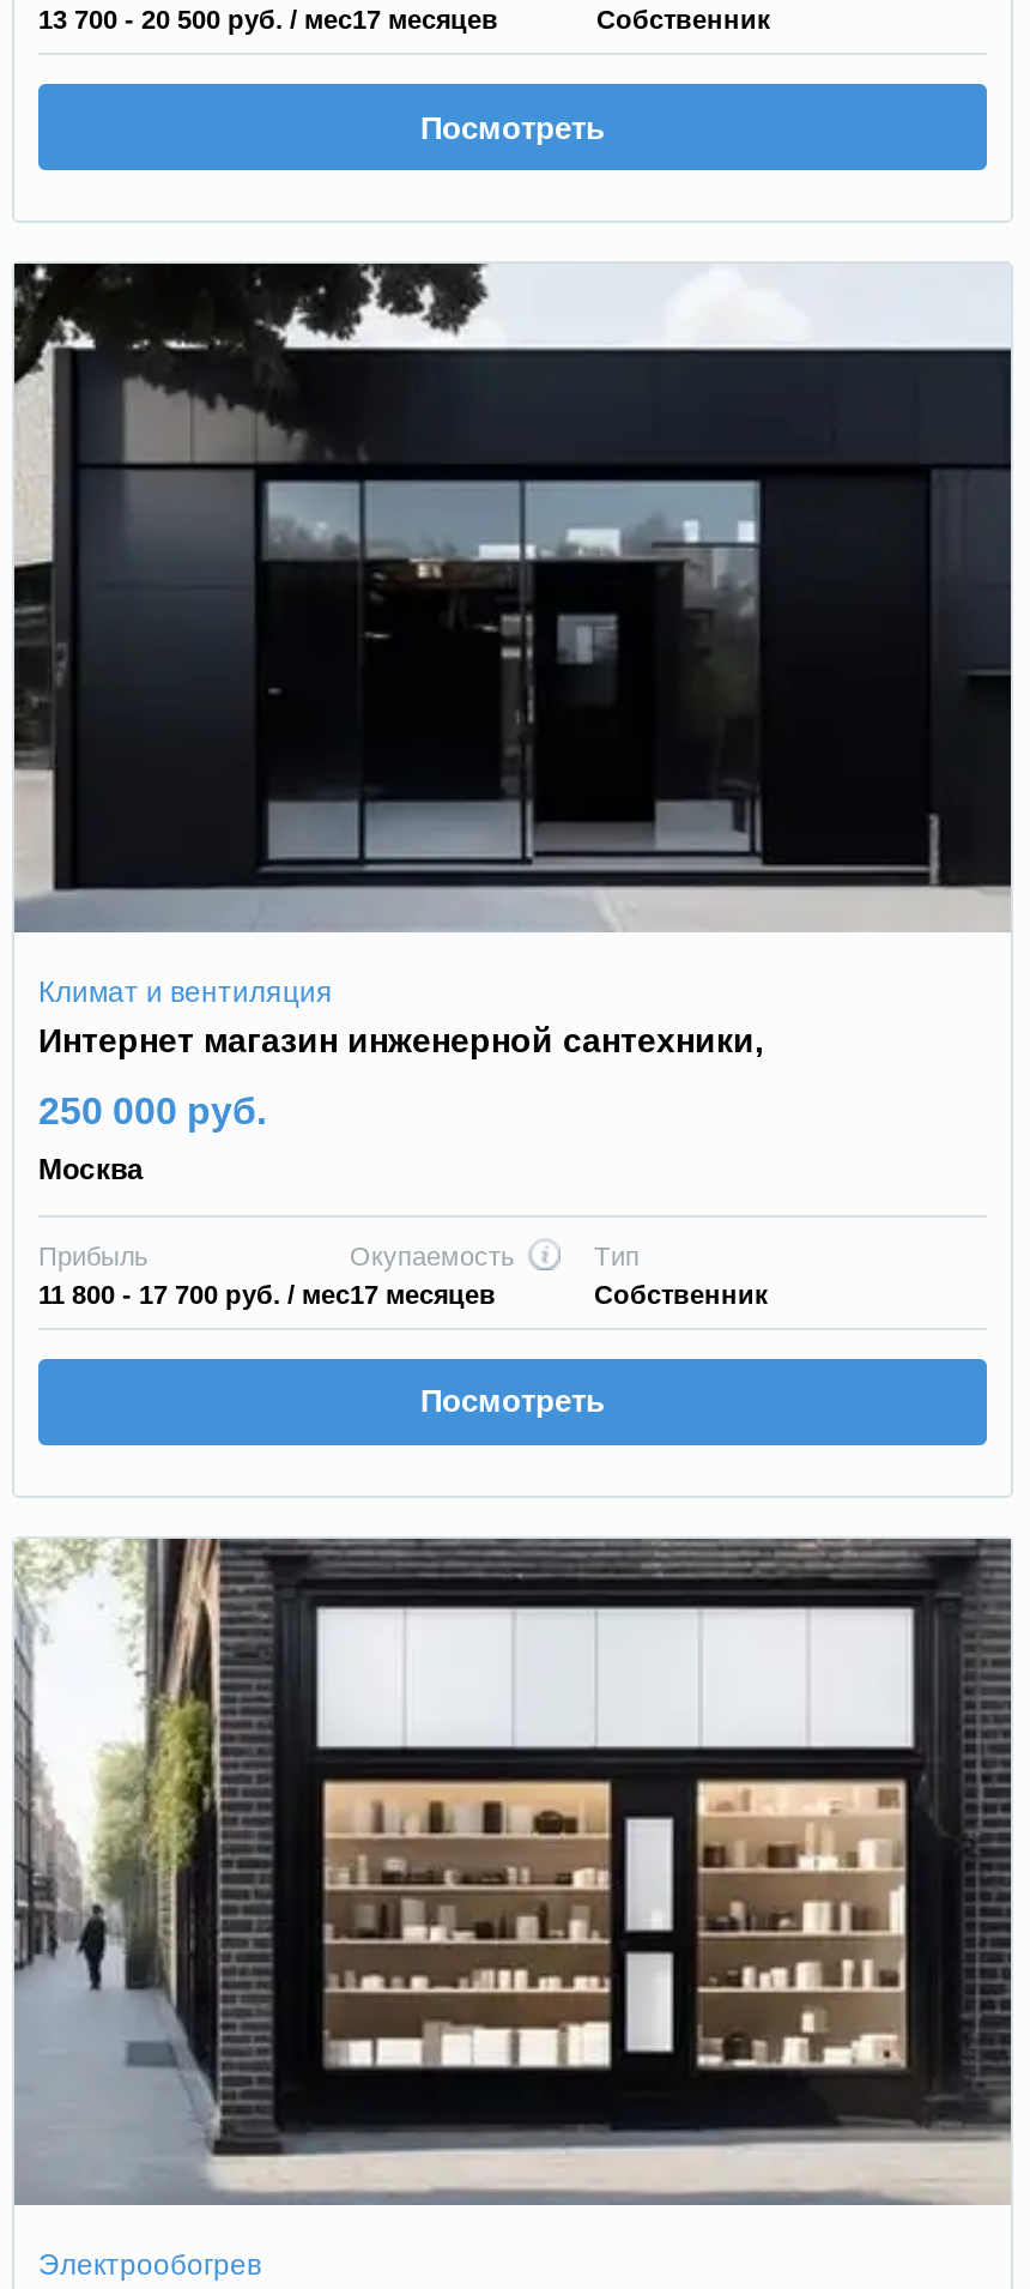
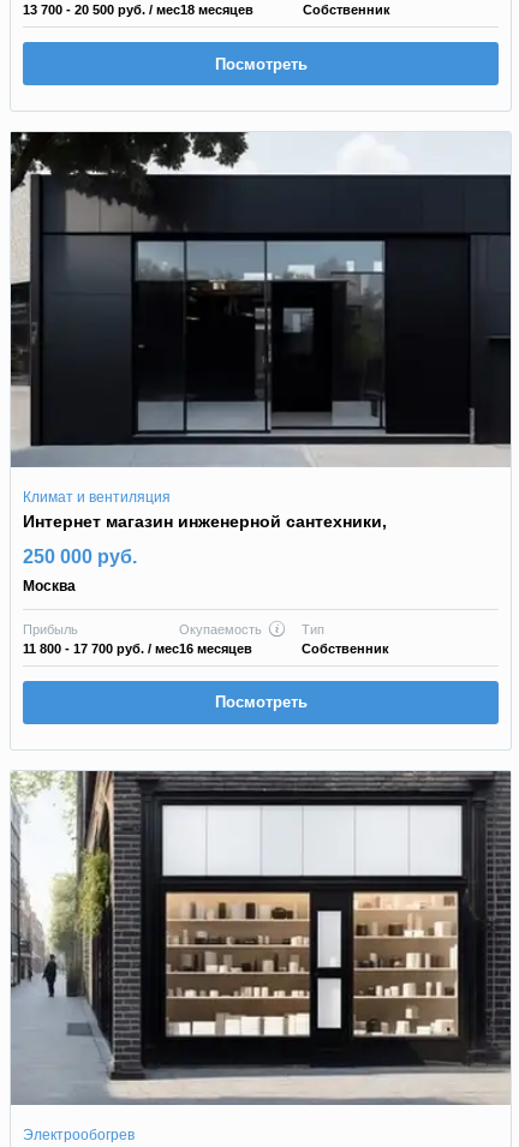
[38,5,498,34] 13 700 - 20 500 руб. / мес 17 месяцев -> [23,3,253,17] 13 700 - 20 500 руб. / мес 18 месяцев
[38,1279,496,1308] 11 800 - 17 700 руб. / мес 17 месяцев -> [23,641,252,655] 11 800 - 17 700 руб. / мес 16 месяцев

